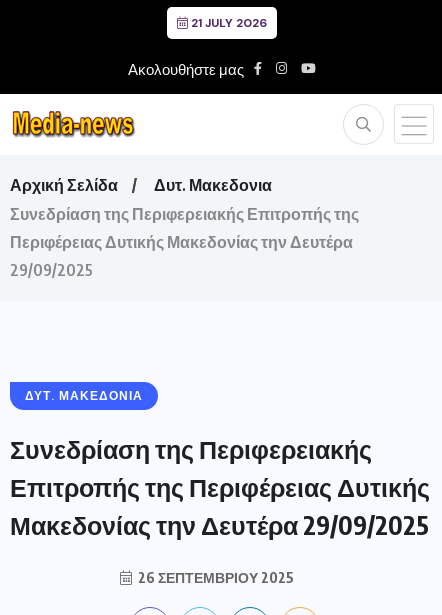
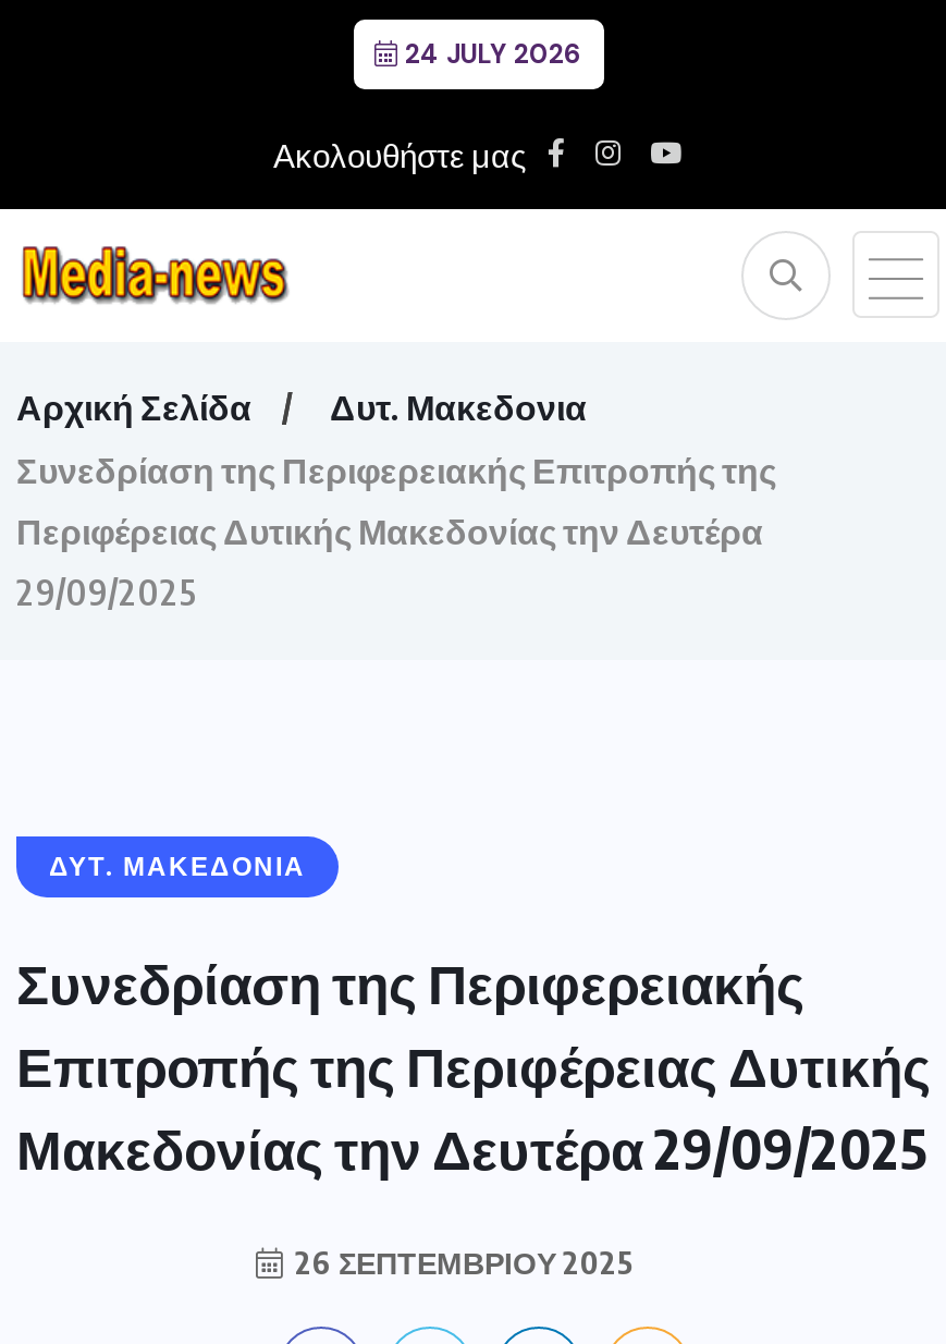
[188,15,267,31] 21 JULY 2026 -> [398,37,581,72] 24 JULY 2026

